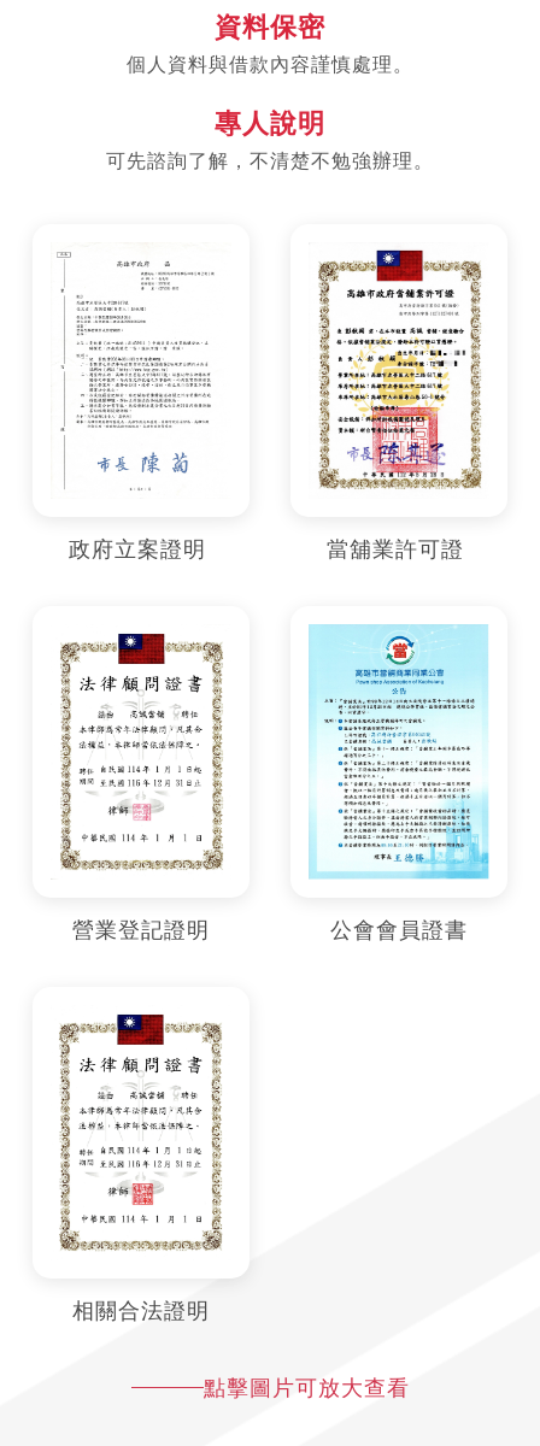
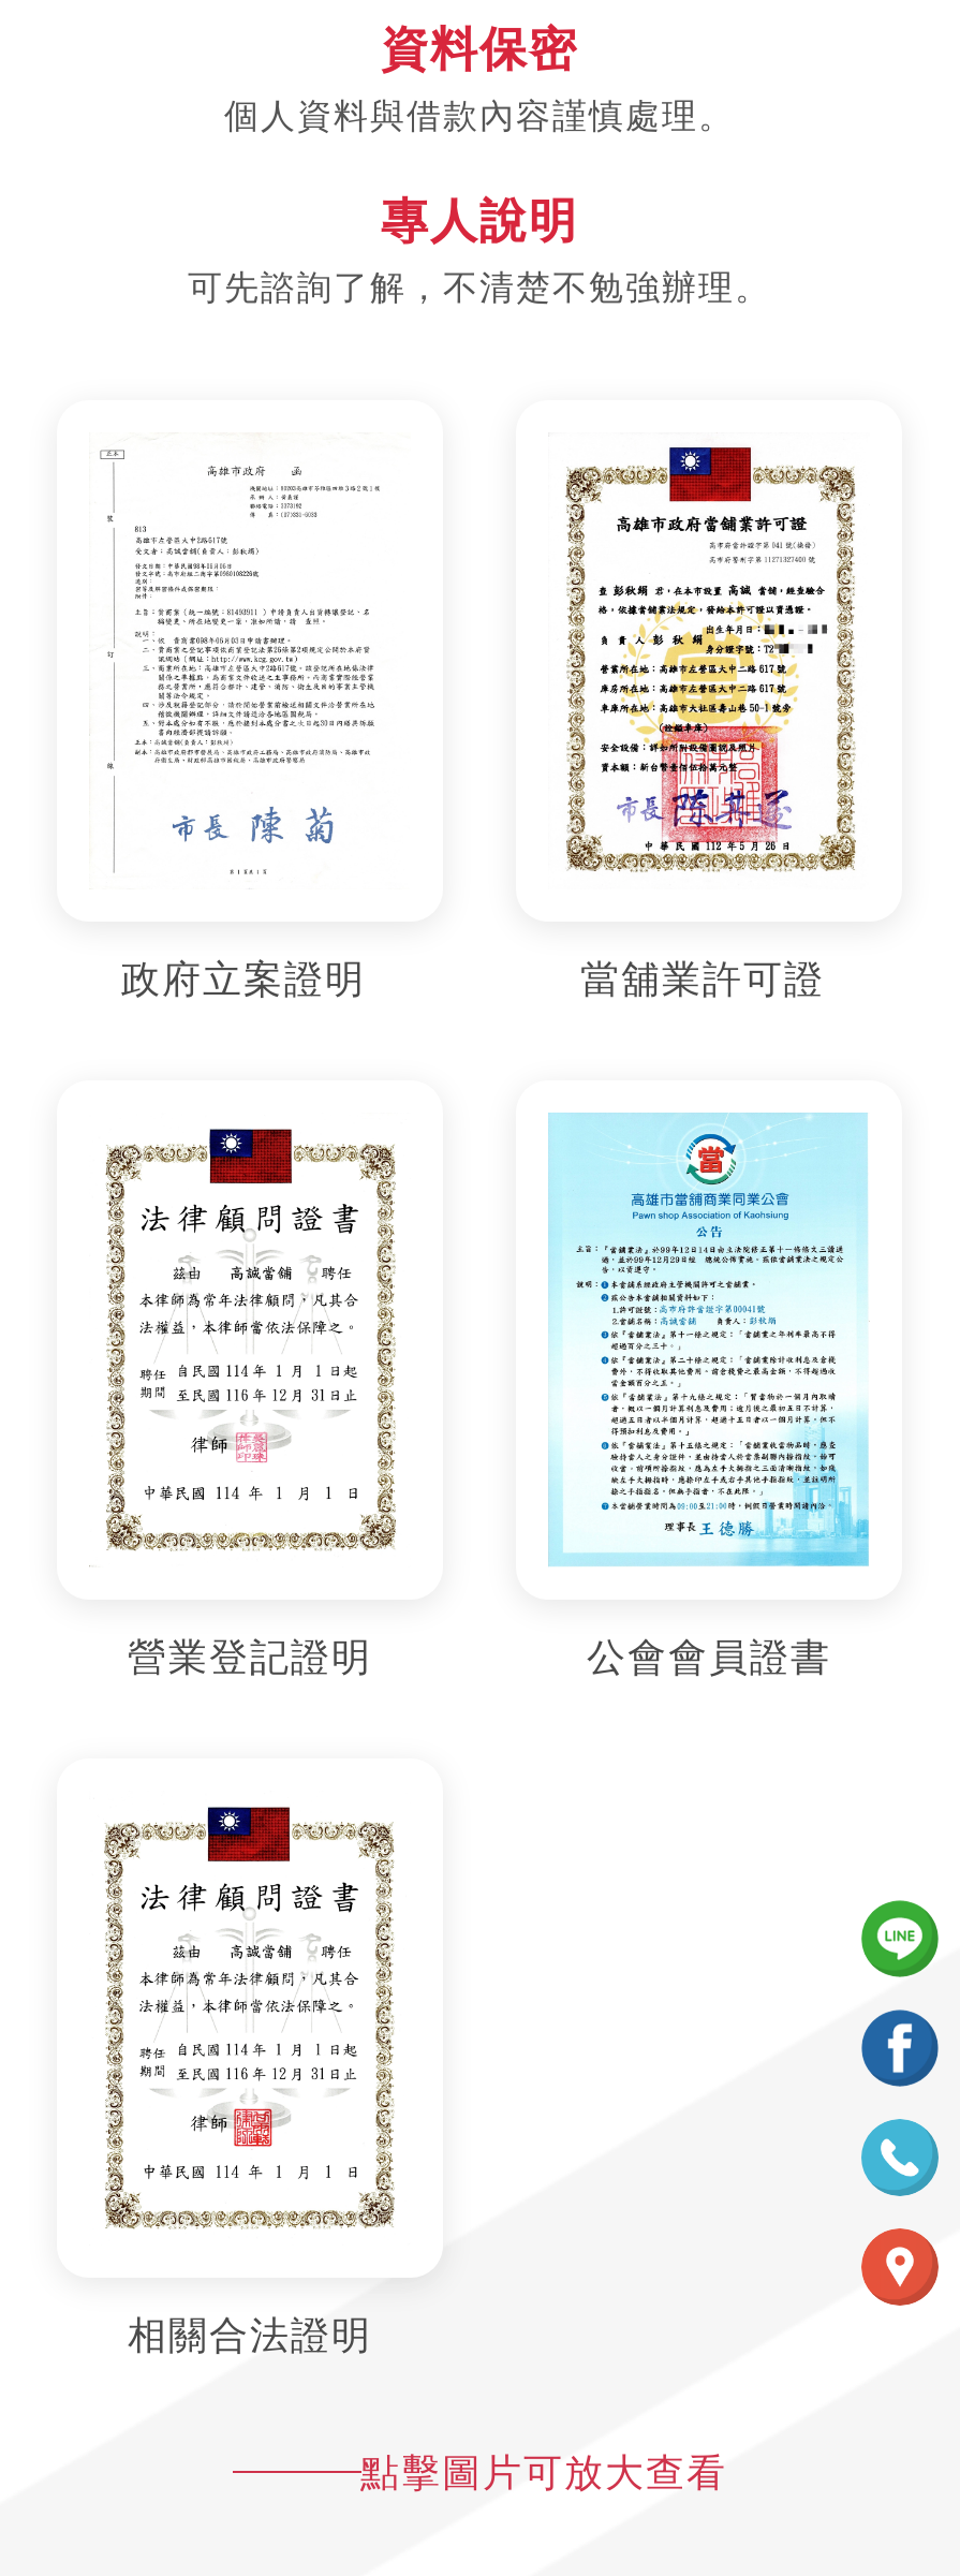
none -> [859,1898,941,1979] [image]
none -> [859,2007,941,2089] [image]
none -> [859,2117,941,2198] [image]
none -> [859,2226,941,2308] [image]

